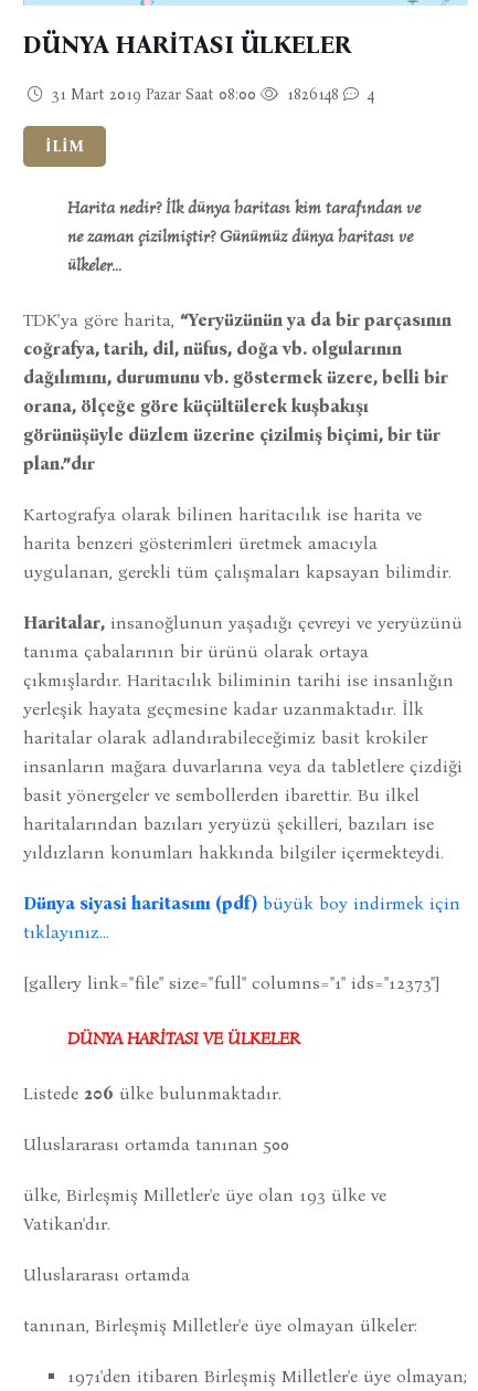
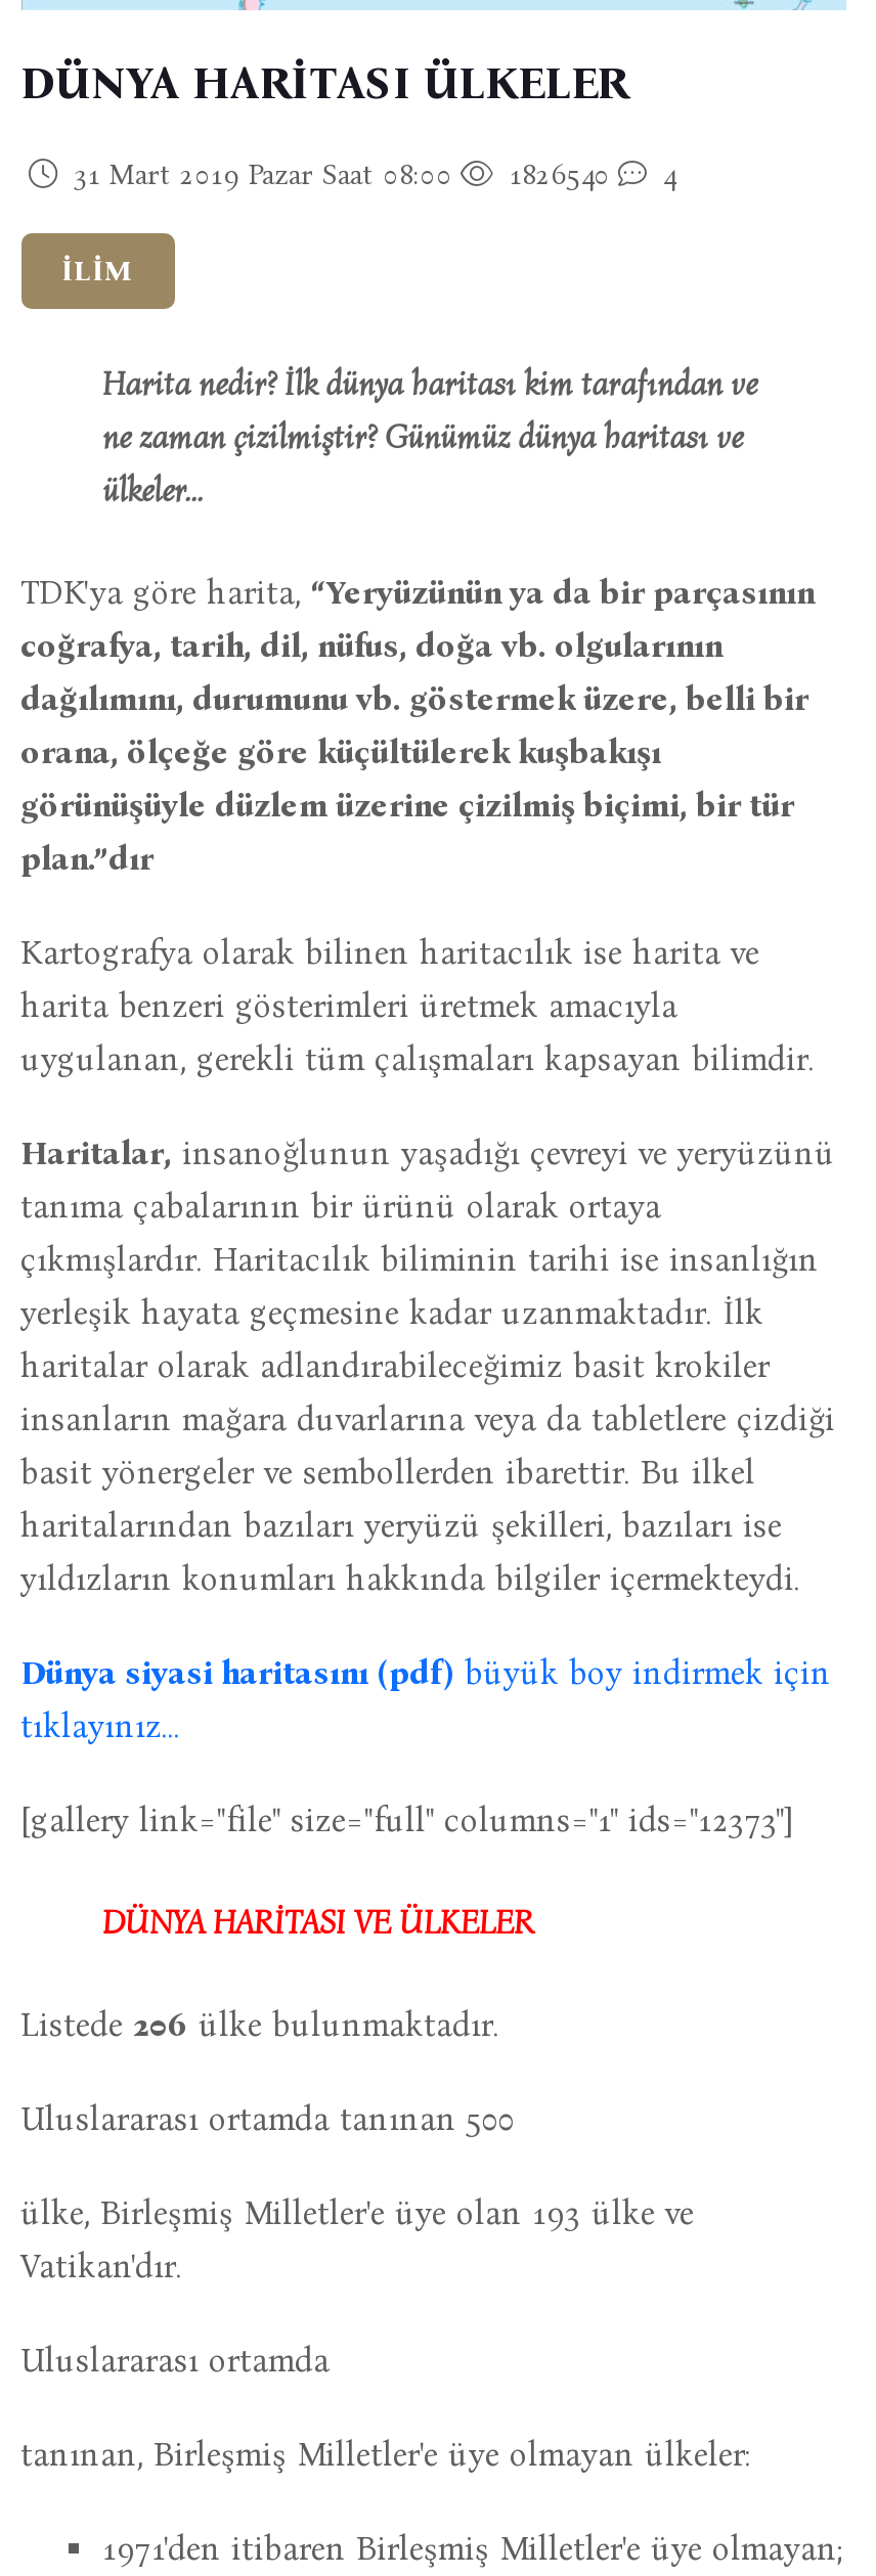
[47,85,374,103] 31 Mart 2019 Pazar Saat 08:00 1826148 4 -> [65,157,675,192] 31 Mart 2019 Pazar Saat 08:00 1826540 4

